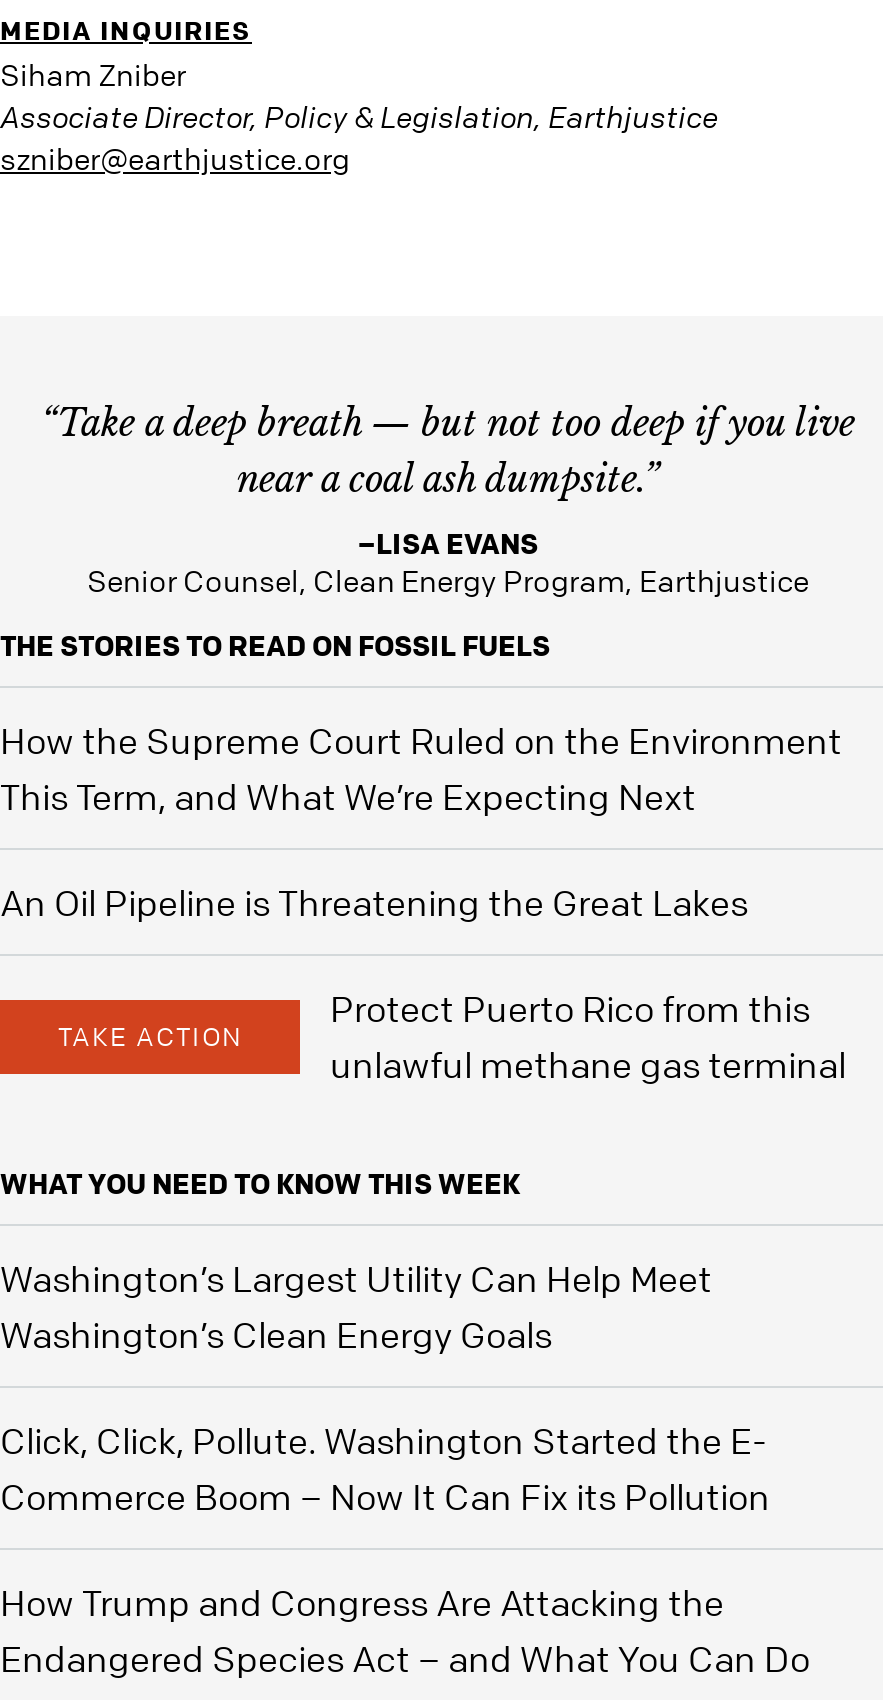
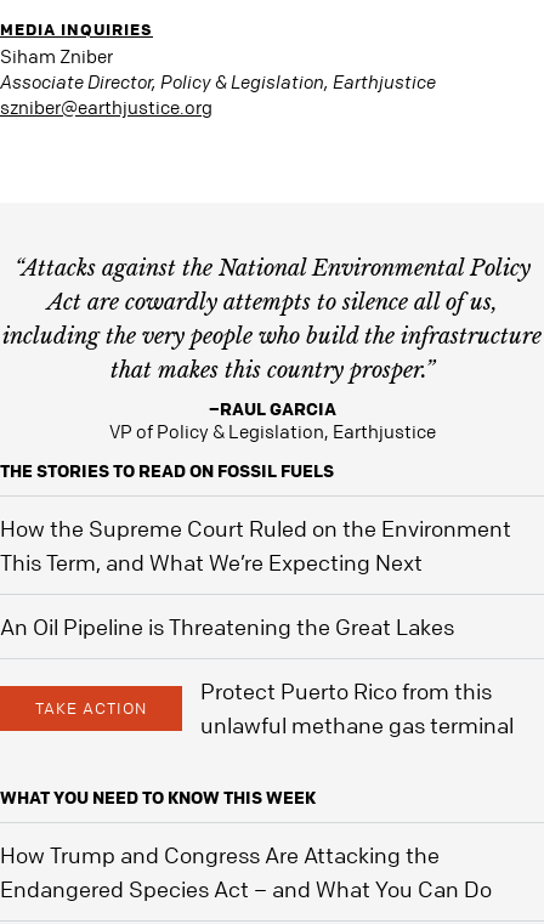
[41,402,855,502] “Take a deep breath — but not too deep if you live | near a coal ash dumpsite.” -> [2,255,542,384] “Attacks against the National Environmental Policy | Act are cowardly attempts to silence all of us, | including the very people who build the infrastructure | that makes this country prosper.”
[87,524,809,600] –LISA EVANS | Senior Counsel, Clean Energy Program, Earthjustice -> [109,397,435,443] –RAUL GARCIA | VP of Policy & Legislation, Earthjustice
moved [0,626,846,1202] -> [0,459,514,809]: THE STORIES TO READ ON FOSSIL FUELS | How the Supreme Court Ruled on the Environment | This Term, and What We’re Expecting Next | An Oil Pipeline is Threatening the Great Lakes | TAKE ACTION | Protect Puerto Rico from this | unlawful methane gas terminal | WHAT YOU NEED TO KNOW THIS WEEK
[0,1256,770,1518] Washington’s Largest Utility Can Help Meet | Washington’s Clean Energy Goals | Click, Click, Pollute. Washington Started the E- | Commerce Boom – Now It Can Fix its Pollution -> none

